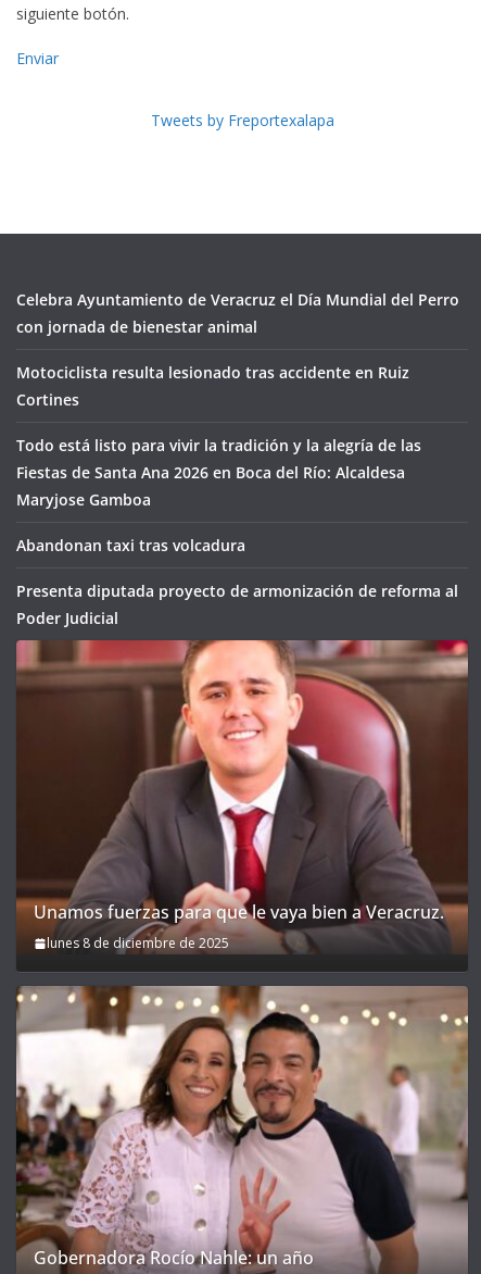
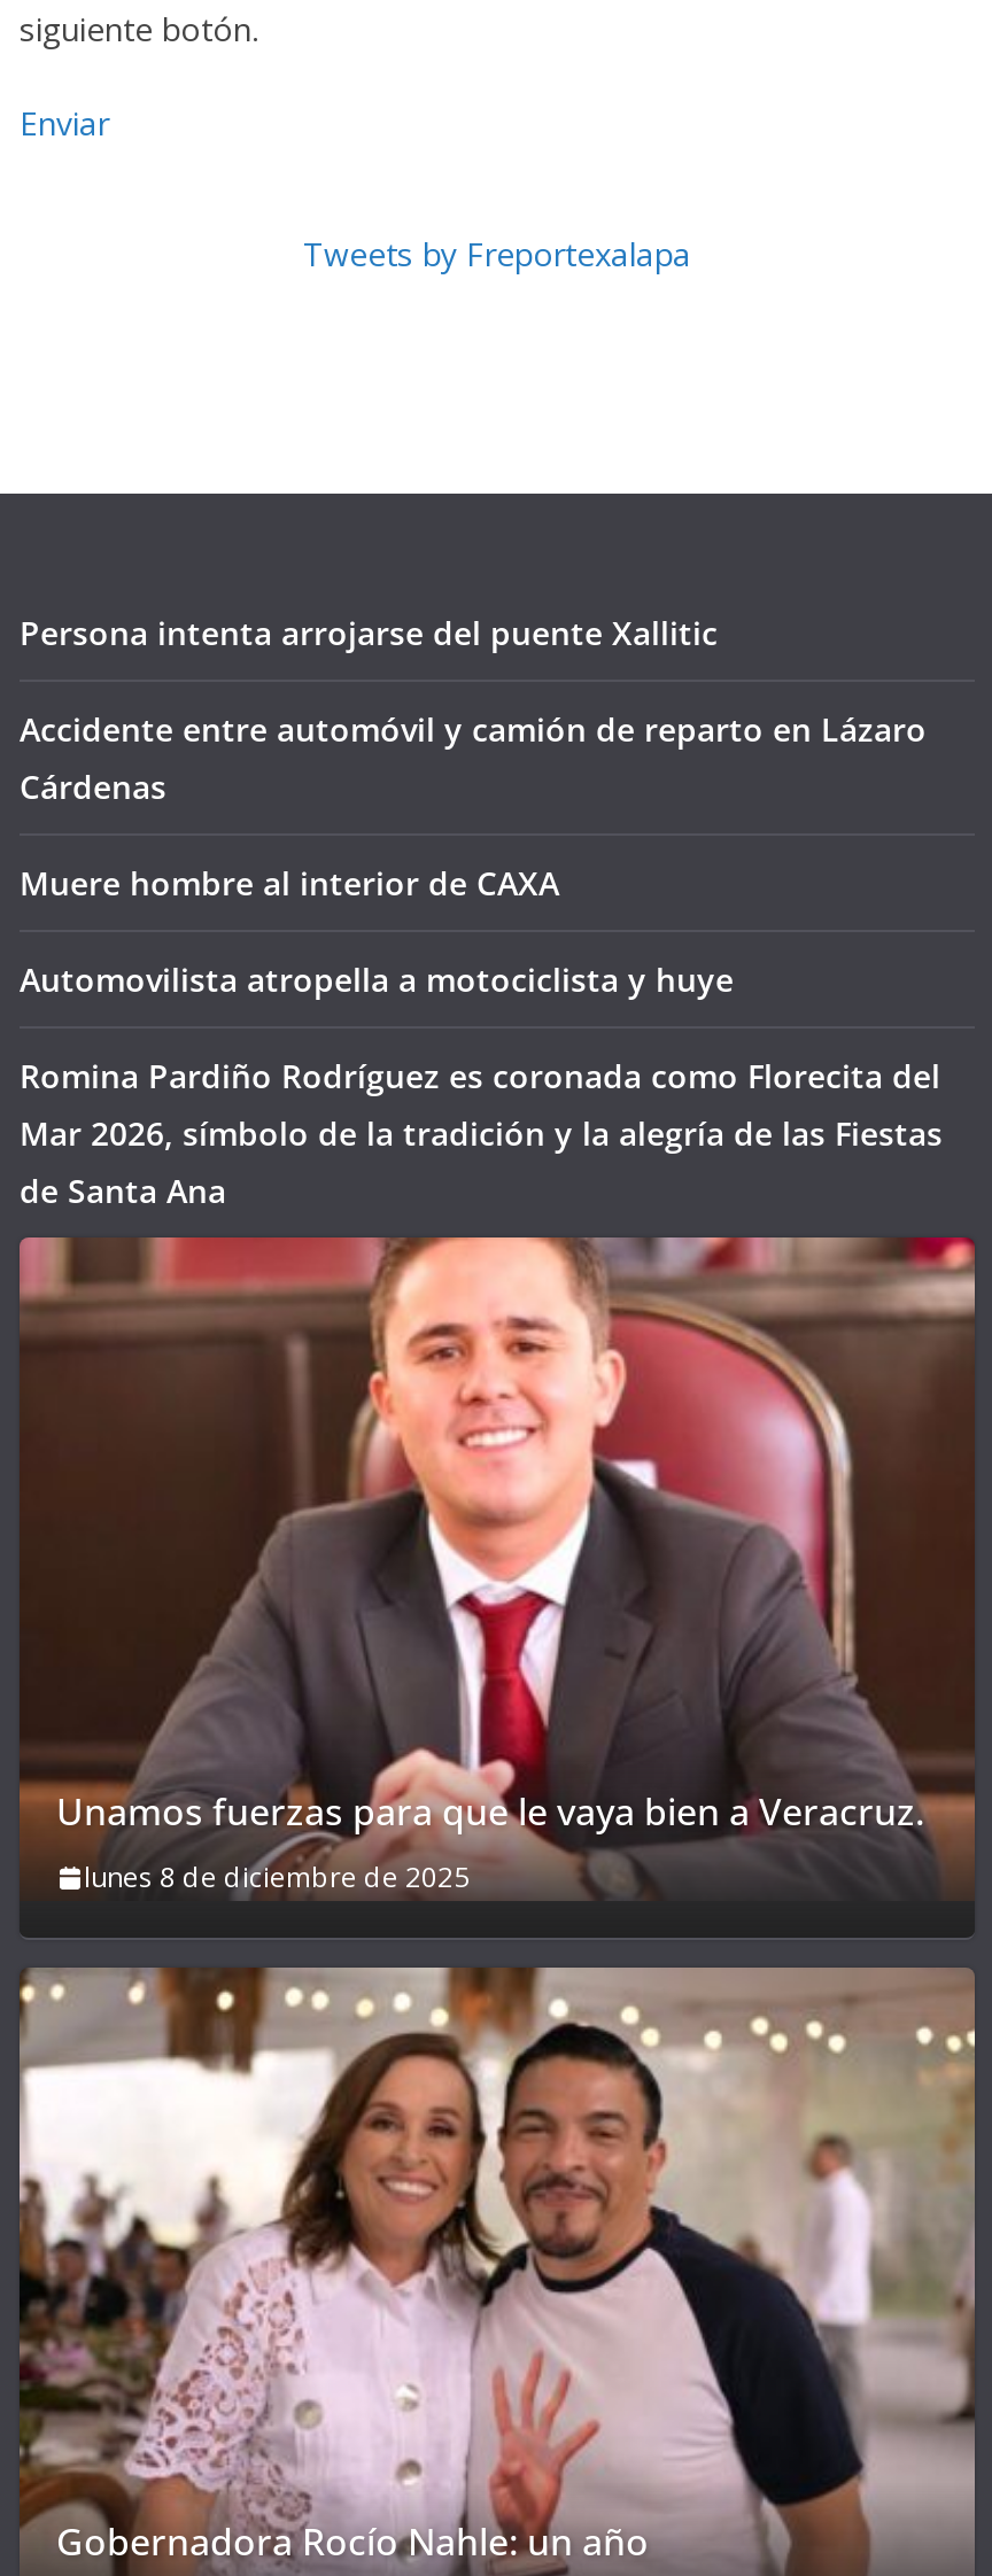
[16,290,459,337] Celebra Ayuntamiento de Veracruz el Día Mundial del Perro | con jornada de bienestar animal -> [20,612,718,655] Persona intenta arrojarse del puente Xallitic
[16,362,409,410] Motociclista resulta lesionado tras accidente en Ruiz | Cortines -> [20,708,927,809] Accidente entre automóvil y camión de reparto en Lázaro | Cárdenas
[16,435,421,510] Todo está listo para vivir la tradición y la alegría de las | Fiestas de Santa Ana 2026 en Boca del Río: Alcaldesa | Maryjose Gamboa -> [20,862,559,906] Muere hombre al interior de CAXA
[16,535,245,556] Abandonan taxi tras volcadura -> [20,958,734,1002] Automovilista atropella a motociclista y huye
[16,581,458,629] Presenta diputada proyecto de armonización de reforma al | Poder Judicial -> [20,1055,943,1213] Romina Pardiño Rodríguez es coronada como Florecita del | Mar 2026, símbolo de la tradición y la alegría de las Fiestas | de Santa Ana

